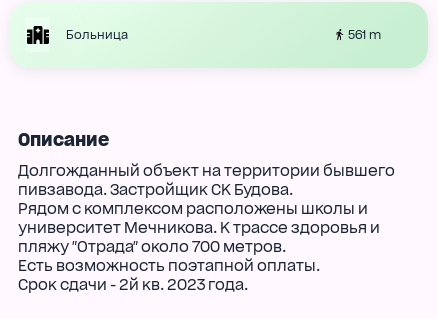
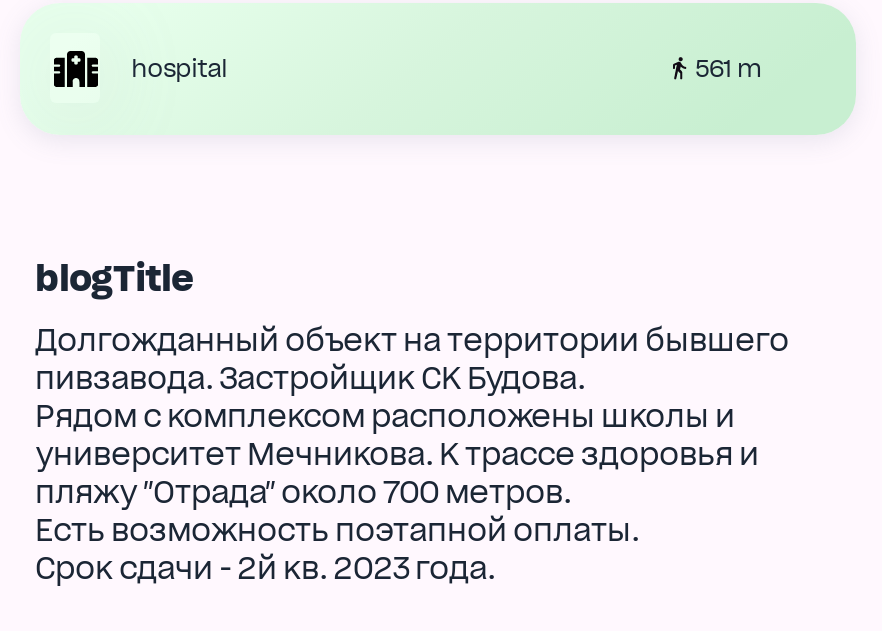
[66,27,128,42] Больница -> [131,53,227,83] hospital
[18,129,109,150] Описание -> [35,256,193,298] blogTitle

